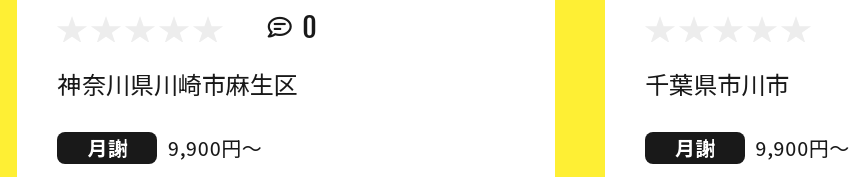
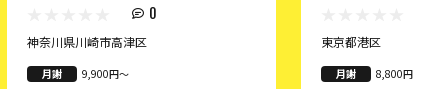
[58,67,298,101] 神奈川県川崎市麻生区 -> [27,33,147,50] 神奈川県川崎市高津区
[645,67,789,101] 千葉県市川市 -> [321,33,381,50] 東京都港区
[675,133,849,163] 月謝 9,900円〜 -> [336,66,413,81] 月謝 8,800円

